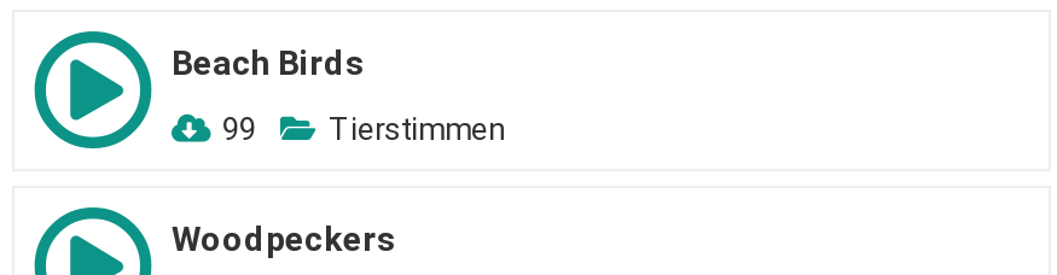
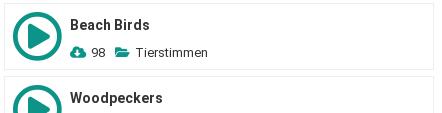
[222,111,505,147] 99 Tierstimmen -> [91,45,208,60] 98 Tierstimmen

